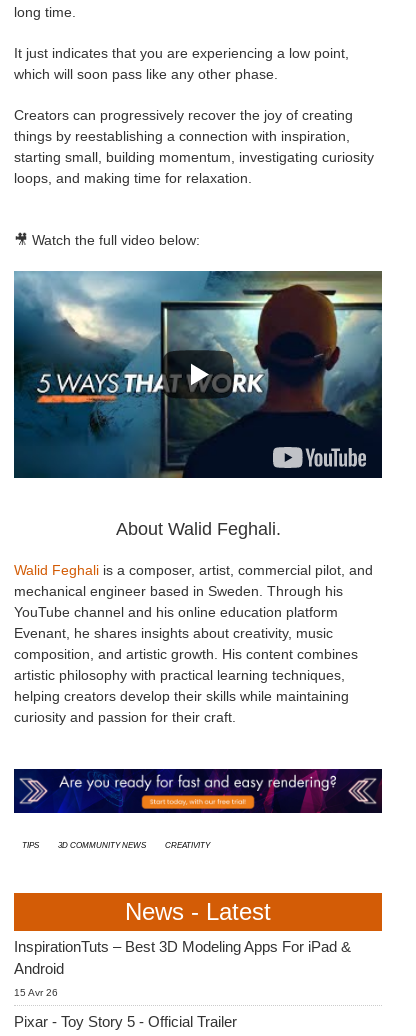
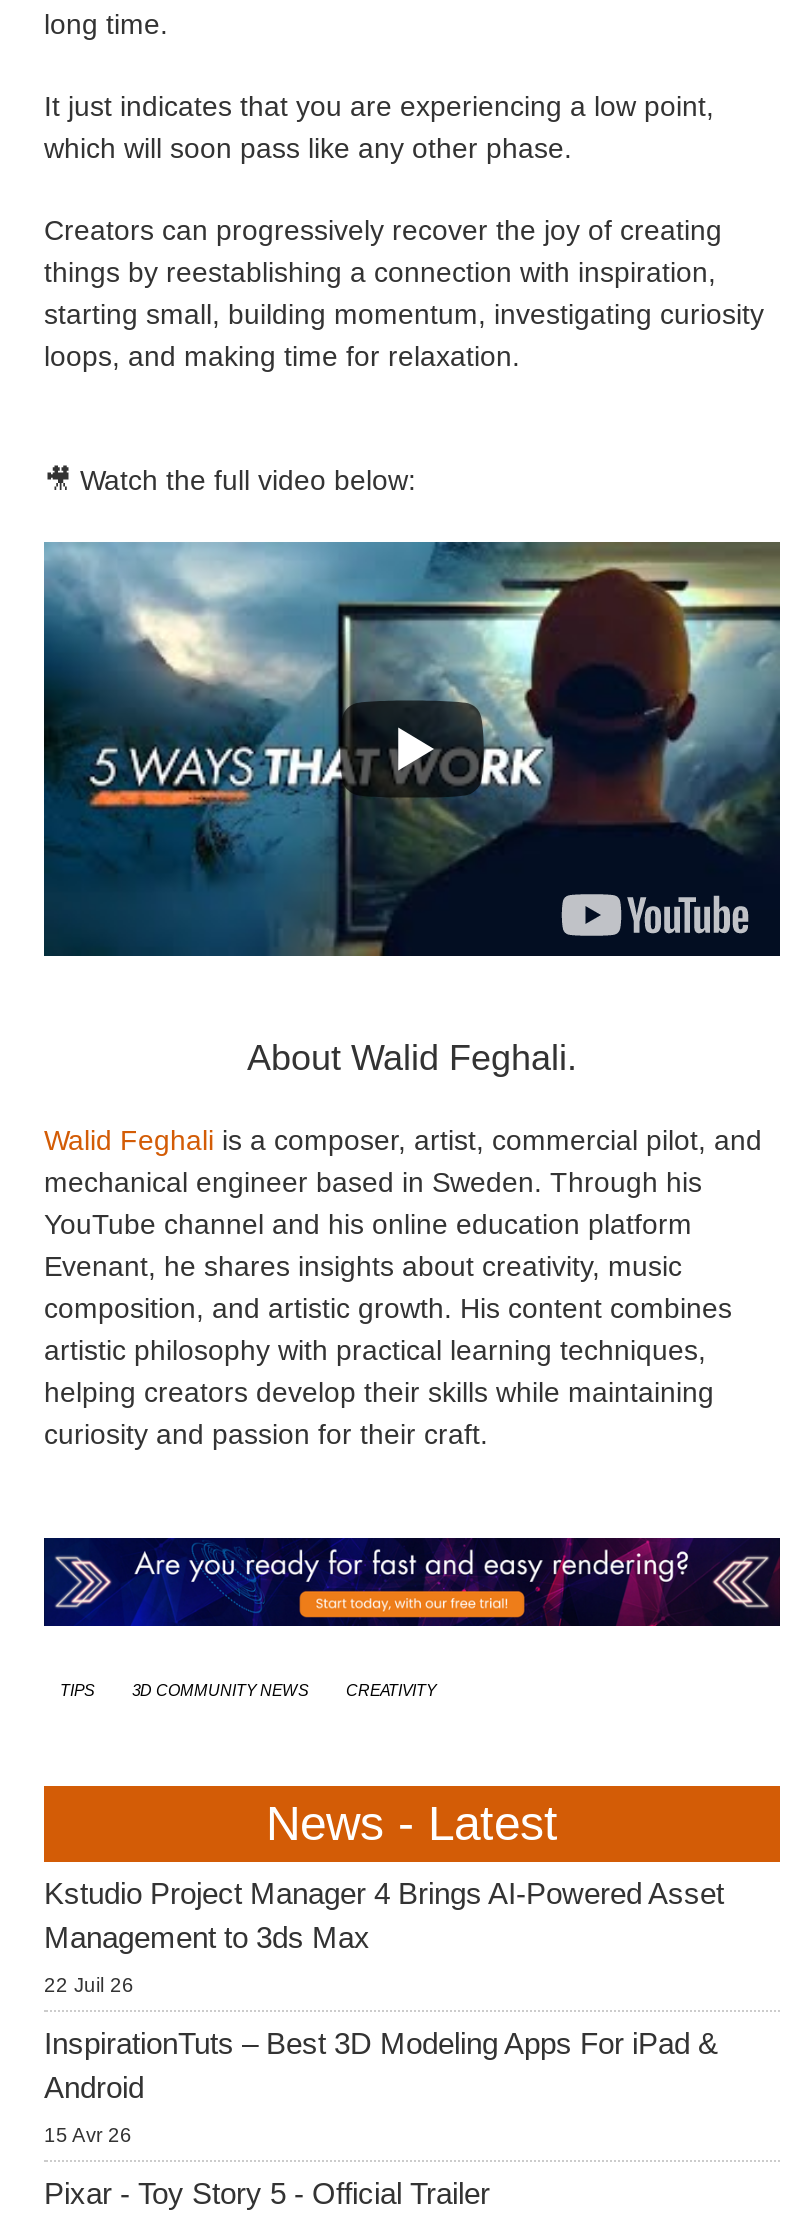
none -> [44,1877,724,1997] Kstudio Project Manager 4 Brings AI-Powered Asset | Management to 3ds Max | 22 Juil 26

